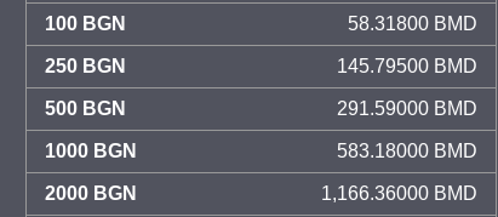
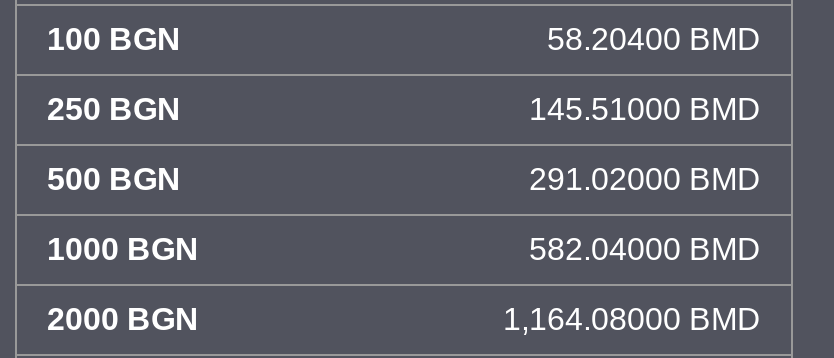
[348,13,477,34] 58.31800 BMD -> [547,22,761,56] 58.20400 BMD
[337,56,477,76] 145.79500 BMD -> [529,92,761,126] 145.51000 BMD
[337,98,477,119] 291.59000 BMD -> [529,162,761,196] 291.02000 BMD
[337,141,477,161] 583.18000 BMD -> [529,232,761,266] 582.04000 BMD
[321,183,477,204] 1,166.36000 BMD -> [503,302,761,336] 1,164.08000 BMD

